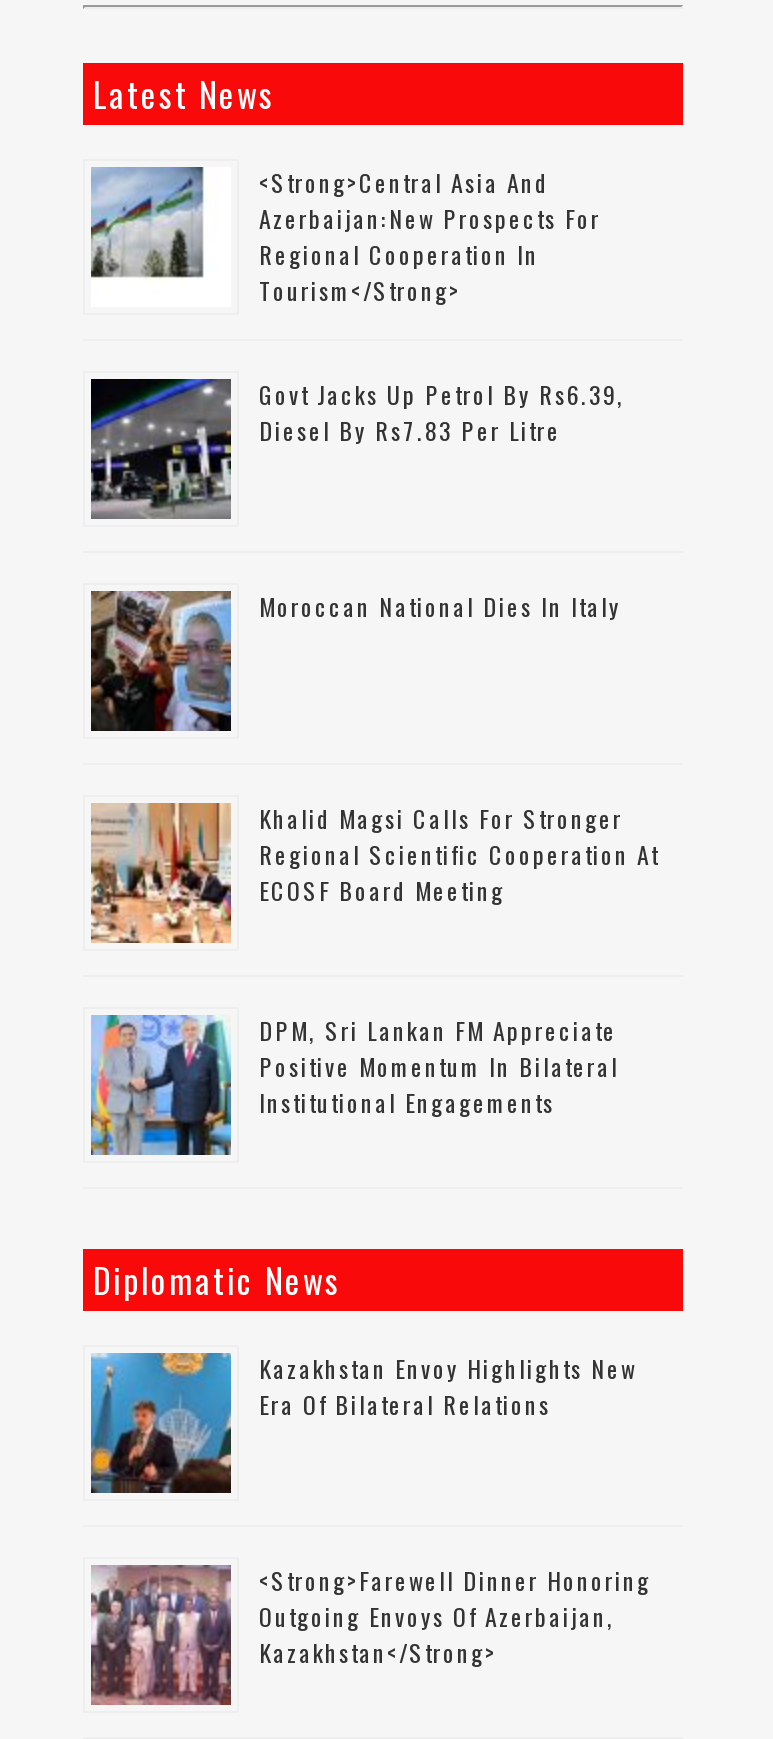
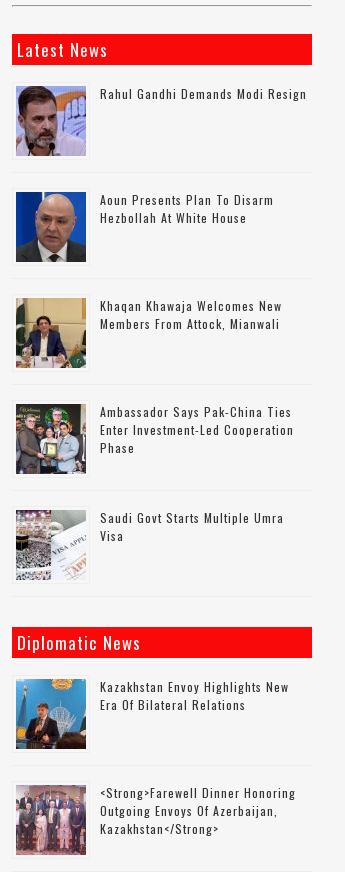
[91,164,601,307] [image] | <strong>Central Asia And | Azerbaijan:New Prospects For | Regional Cooperation In | Tourism</strong> -> [15,85,307,157] [image] | Rahul Gandhi Demands Modi Resign
[89,376,625,519] [image] | Govt Jacks Up Petrol By Rs6.39, | Diesel By Rs7.83 Per Litre -> [15,191,274,262] [image] | Aoun Presents Plan To Disarm | Hezbollah At White House
[89,588,621,733] [image] | Moroccan National Dies In Italy -> [15,297,282,369] [image] | Khaqan Khawaja Welcomes New | Members From Attock, Mianwali
[91,800,659,945] [image] | Khalid Magsi Calls For Stronger | Regional Scientific Cooperation At | ECOSF Board Meeting -> [15,403,294,475] [image] | Ambassador Says Pak-China Ties | Enter Investment-Led Cooperation | Phase
[89,1012,619,1157] [image] | DPM, Sri Lankan FM Appreciate | Positive Momentum In Bilateral | Institutional Engagements -> [15,509,284,581] [image] | Saudi Govt Starts Multiple Umra | Visa

